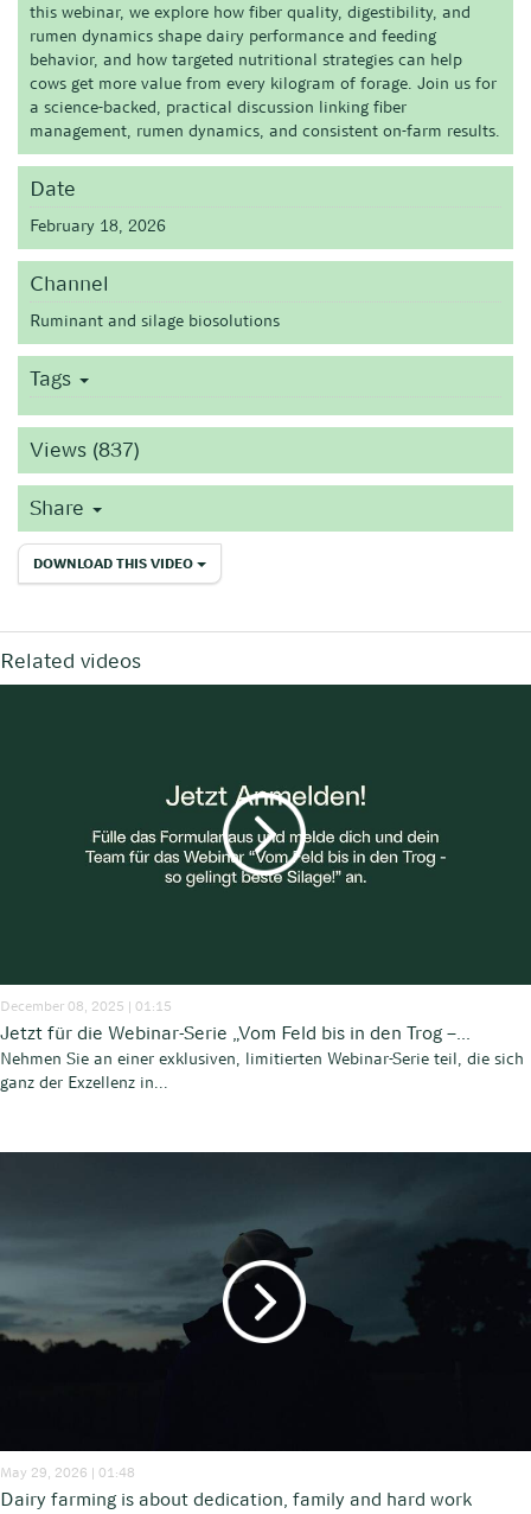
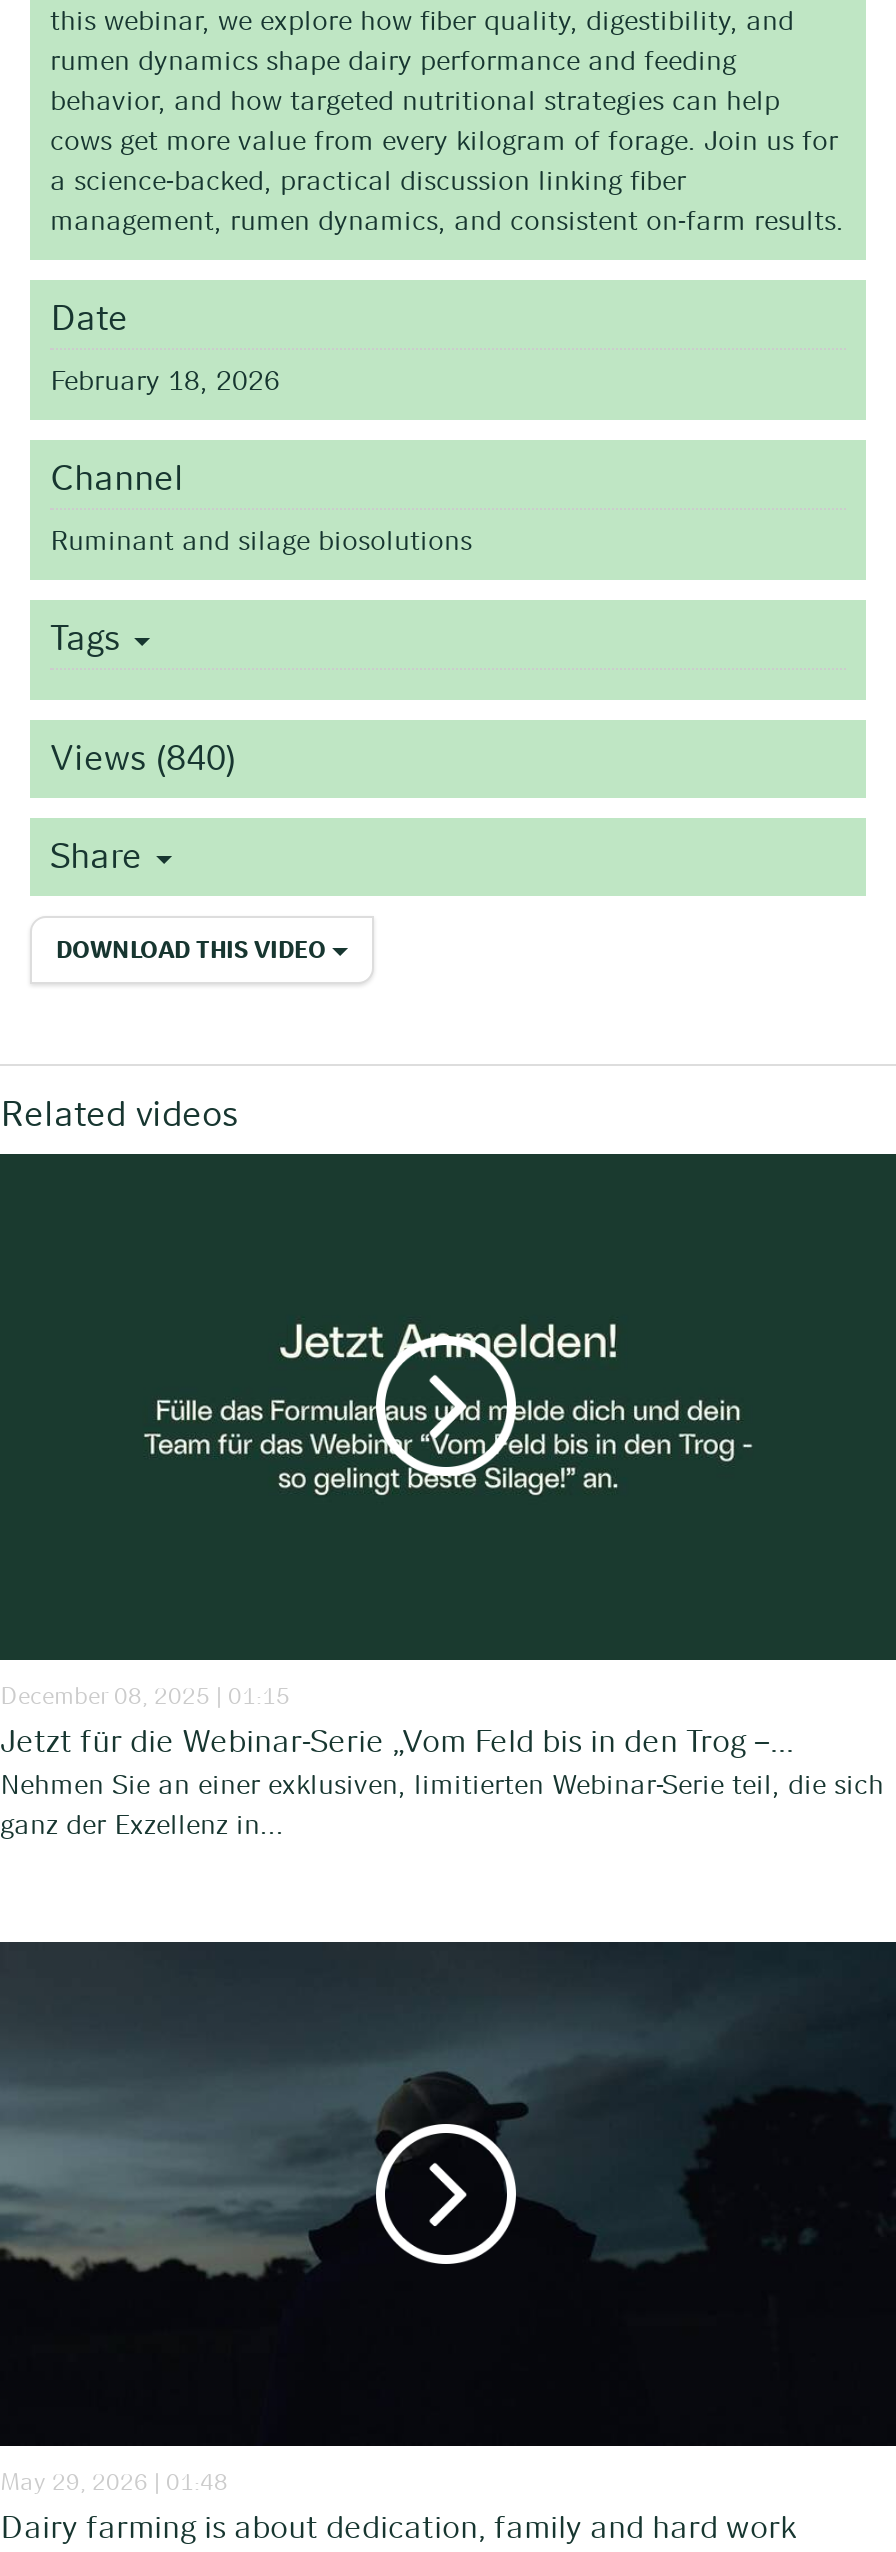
[30,438,140,462] Views (837) -> [50,738,236,778] Views (840)

